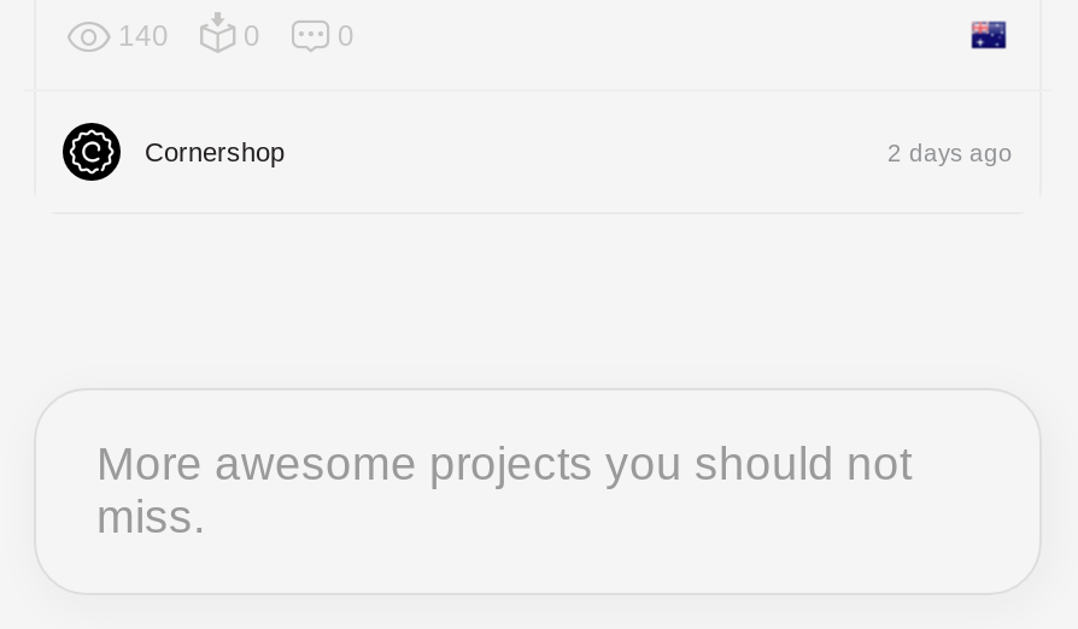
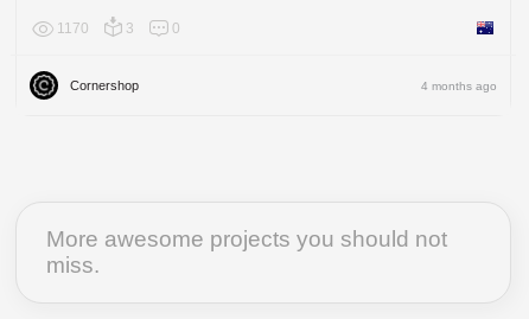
[118,20,169,54] 140 -> [57,21,89,37] 1170
[244,20,260,54] 0 -> [126,21,134,37] 3
[887,139,1013,166] 2 days ago -> [421,79,497,92] 4 months ago

